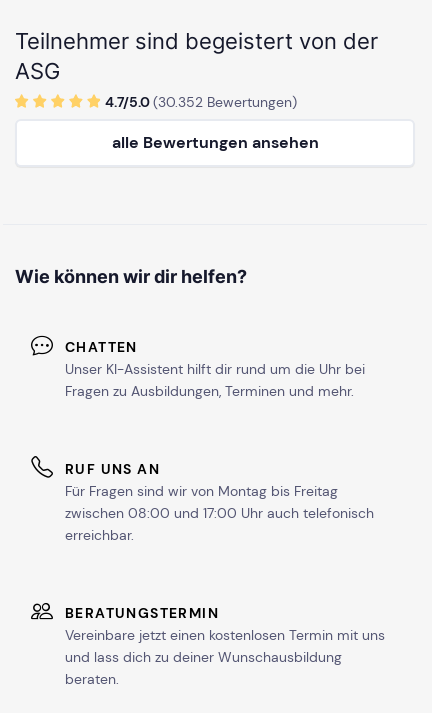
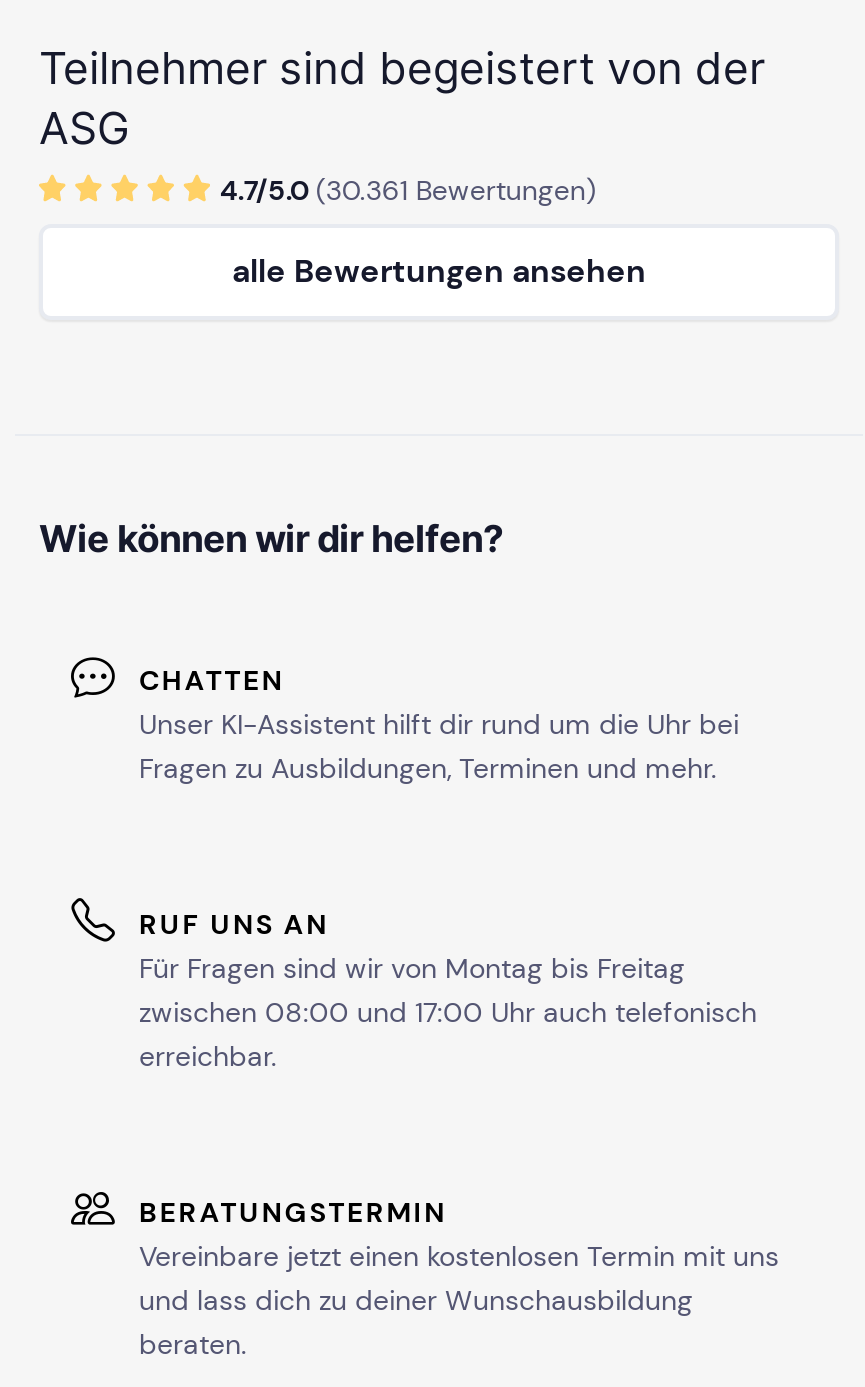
[105,93,297,111] 4.7/5.0 (30.352 Bewertungen) -> [220,172,596,208] 4.7/5.0 (30.361 Bewertungen)

